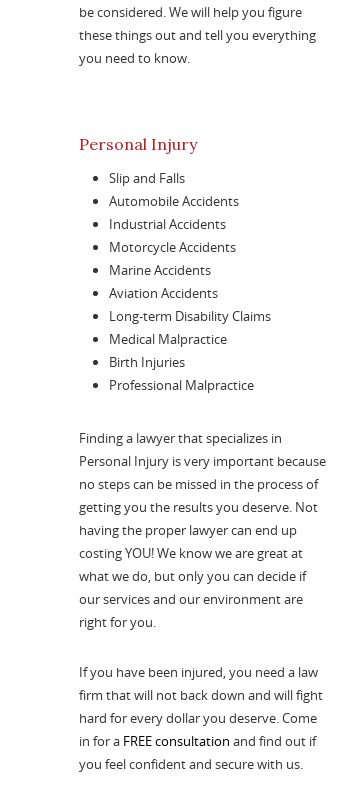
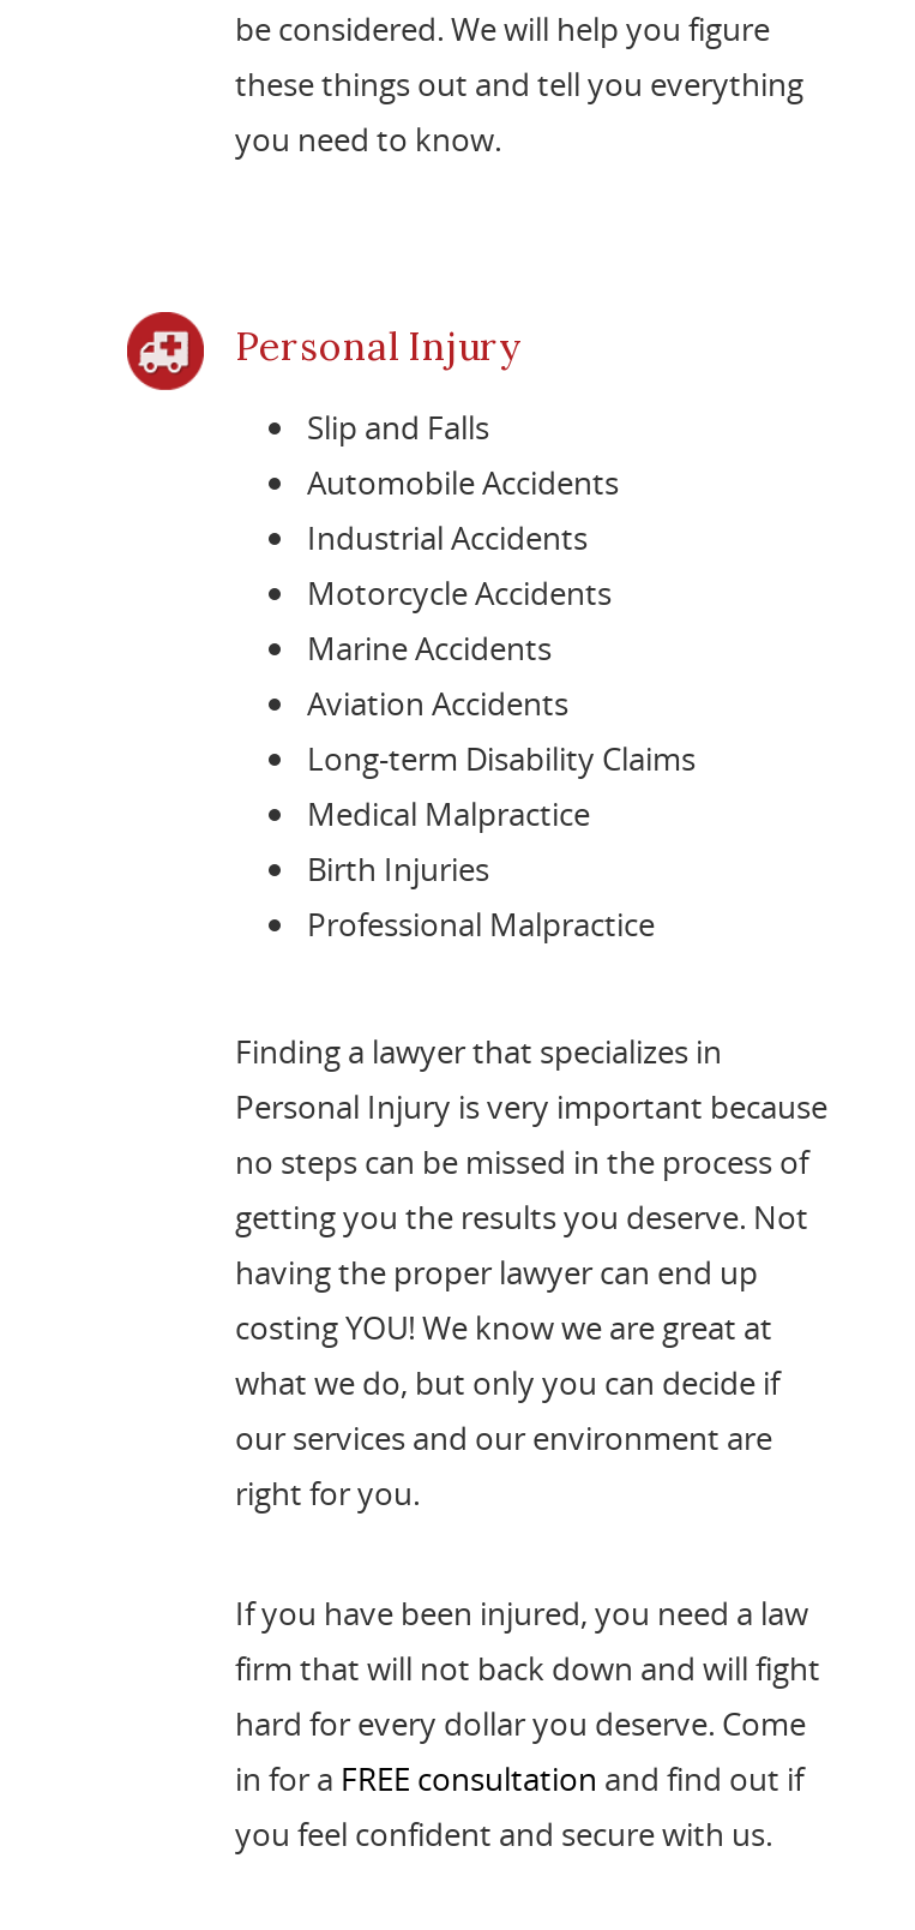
none -> [122,307,209,394] [image]

